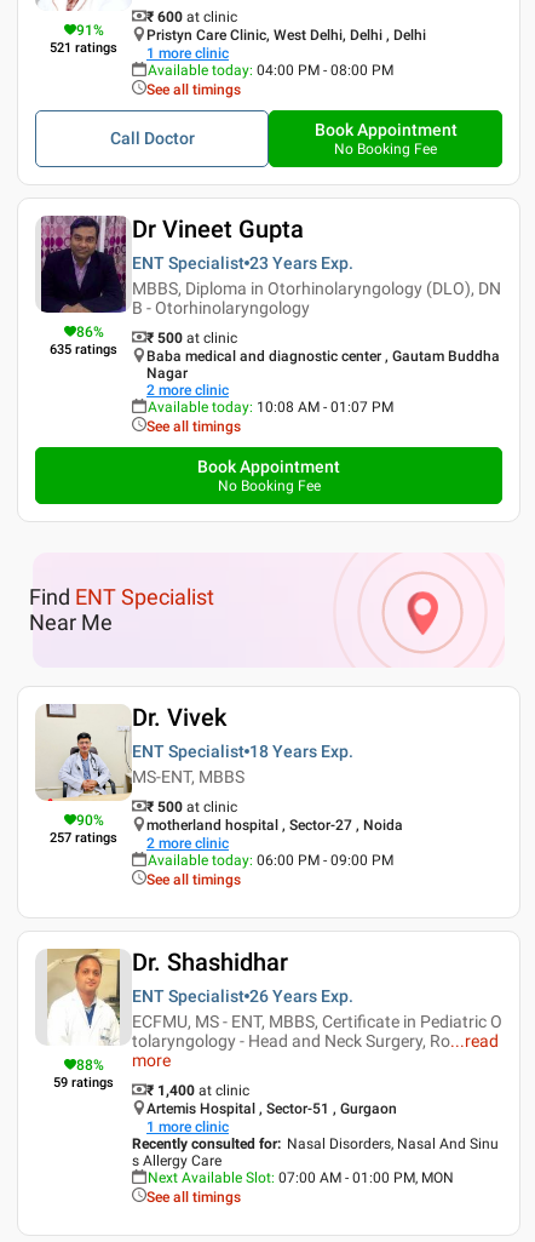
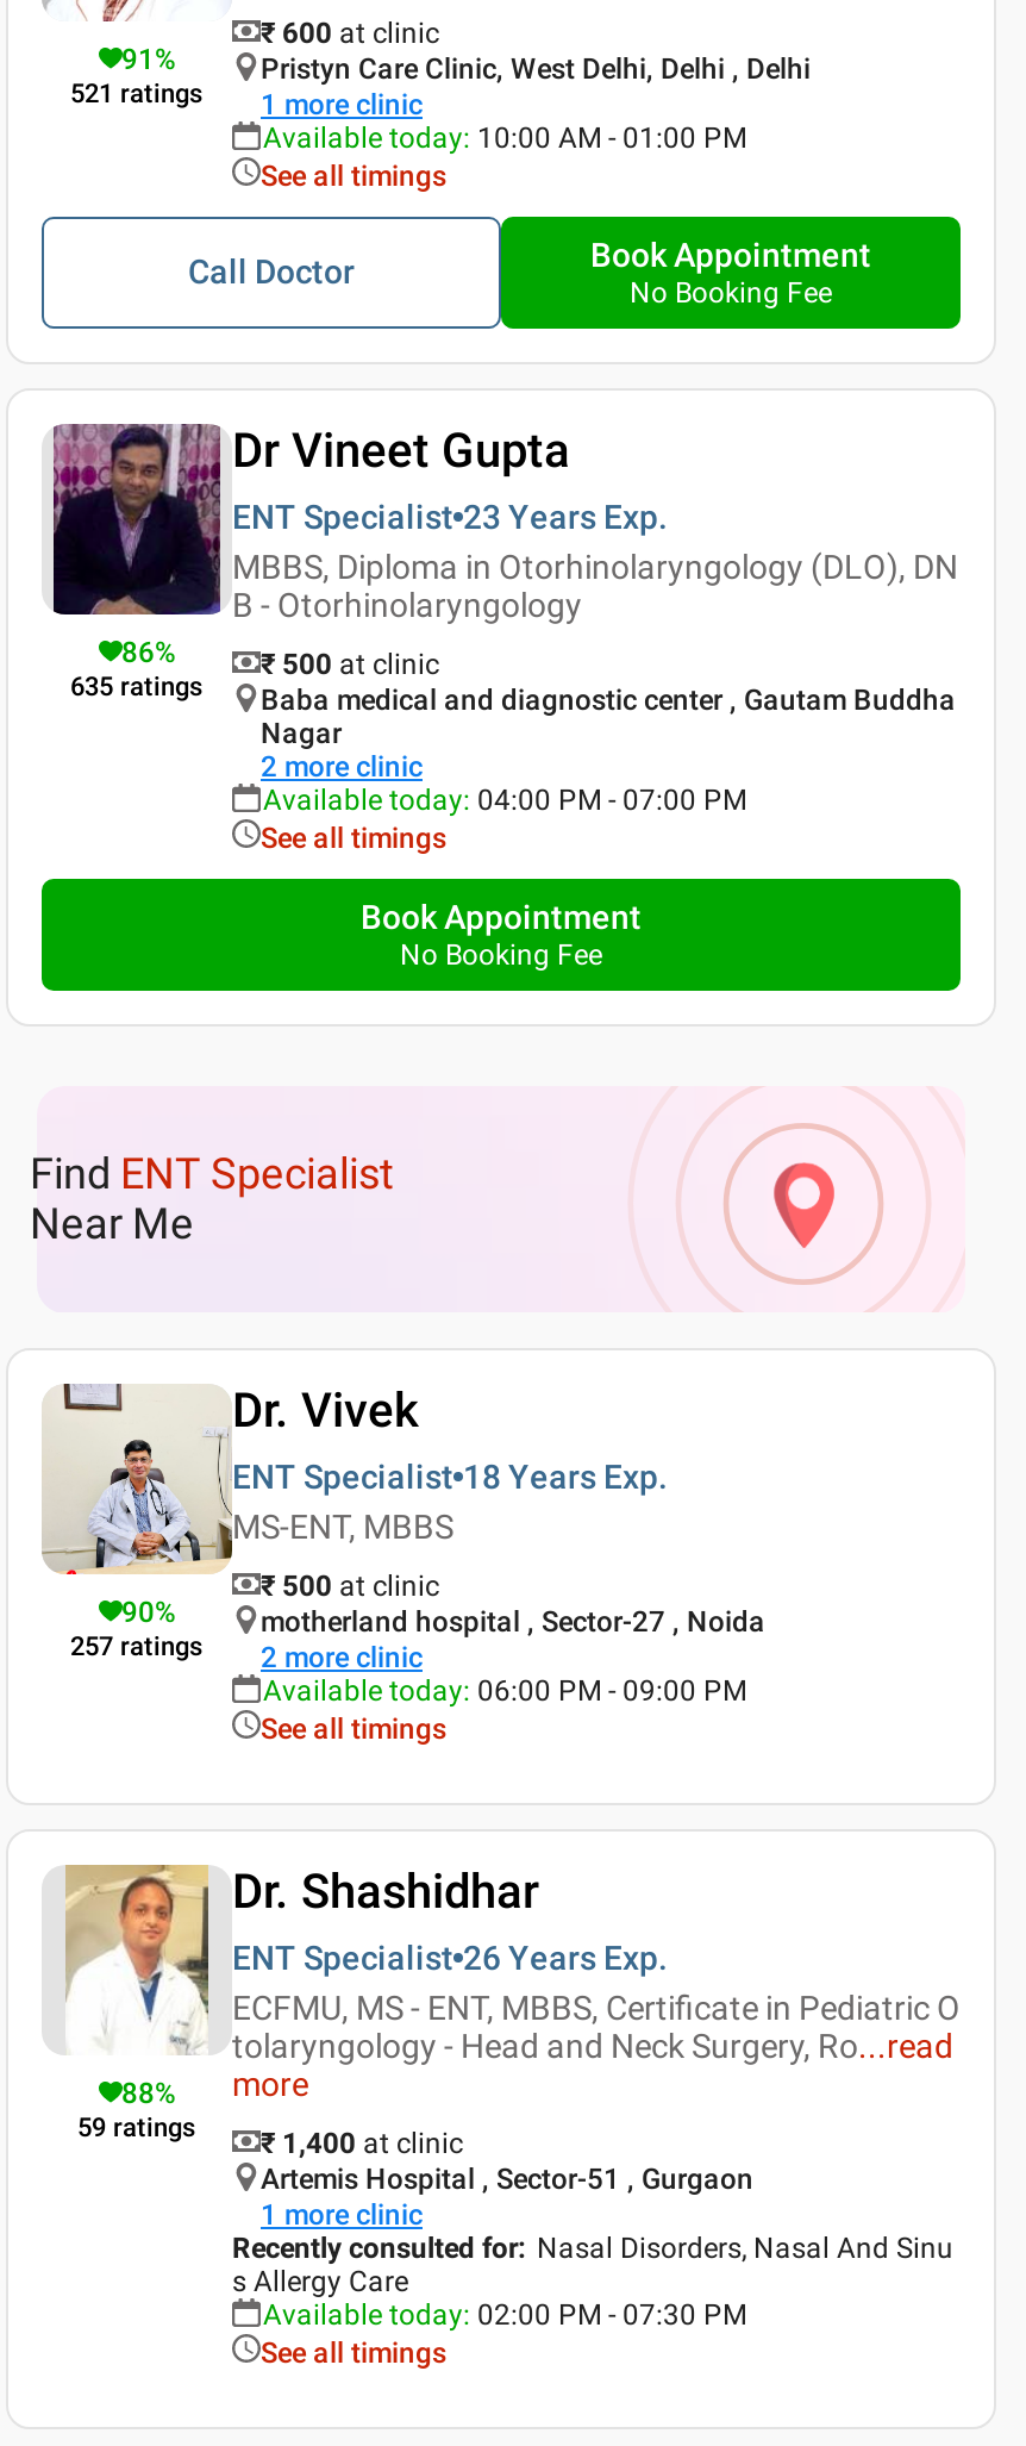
[148,62,393,79] Available today: 04:00 PM - 08:00 PM -> [263,121,746,155] Available today: 10:00 AM - 01:00 PM
[148,399,393,416] Available today: 10:08 AM - 01:07 PM -> [263,784,746,817] Available today: 04:00 PM - 07:00 PM
[148,1169,454,1186] Next Available Slot: 07:00 AM - 01:00 PM, MON -> [263,2297,746,2330] Available today: 02:00 PM - 07:30 PM

